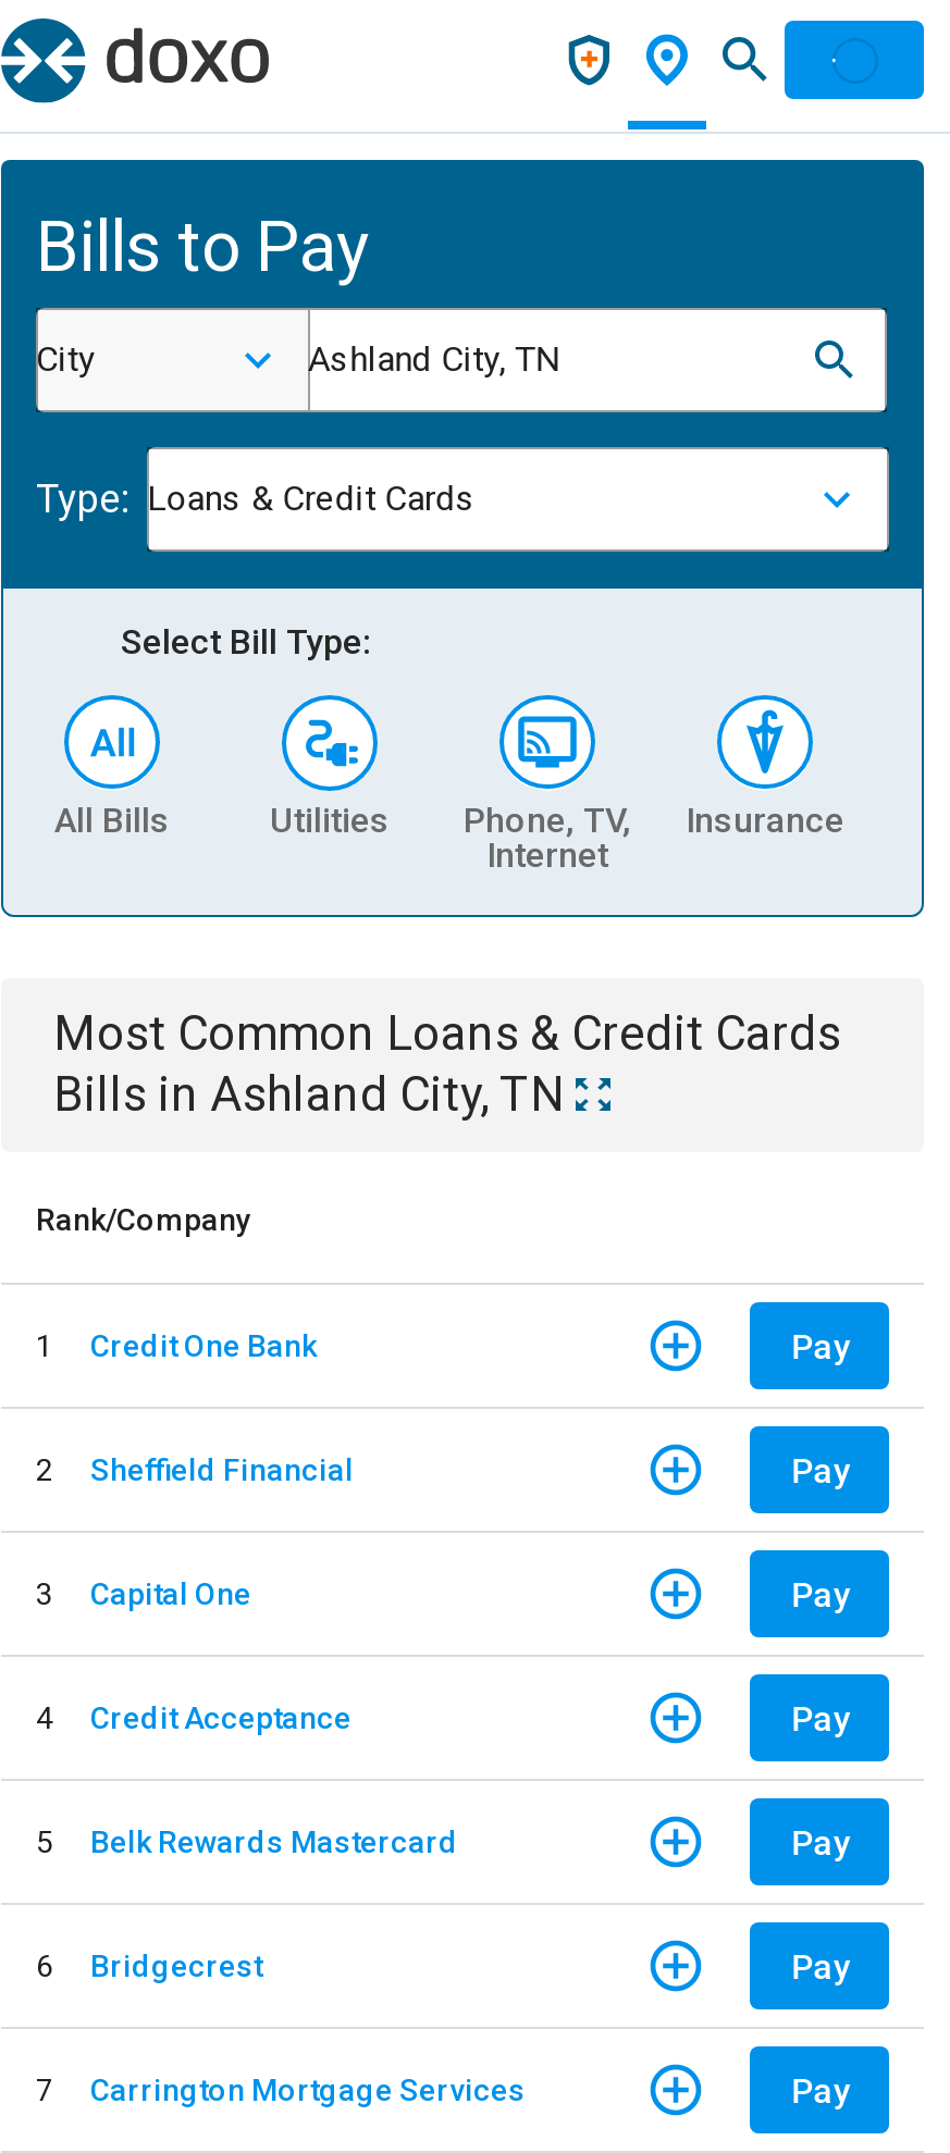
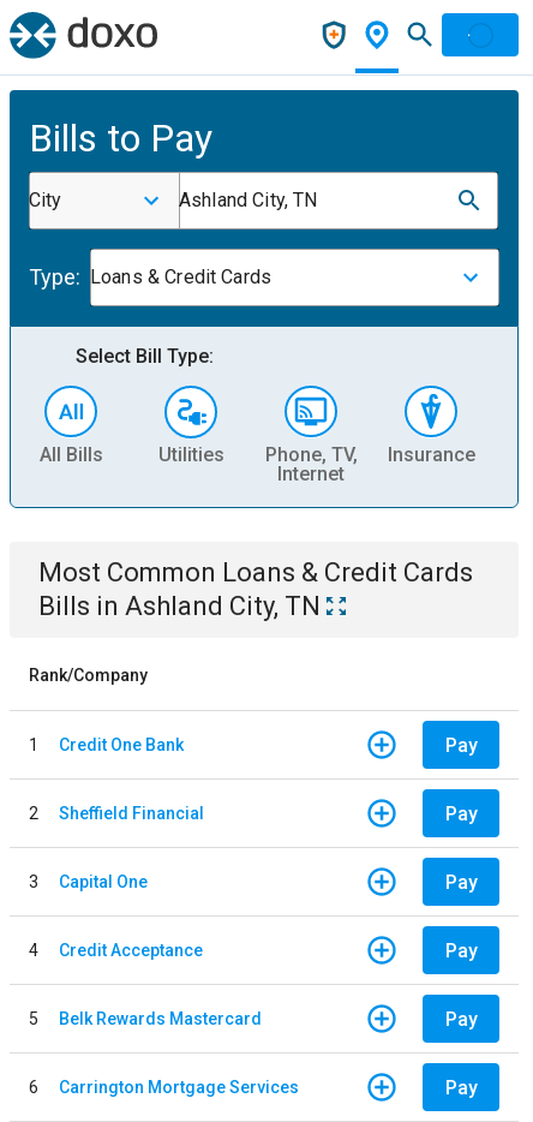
[36,1945,850,2106] Bridgecrest | Pay | 7 -> none

